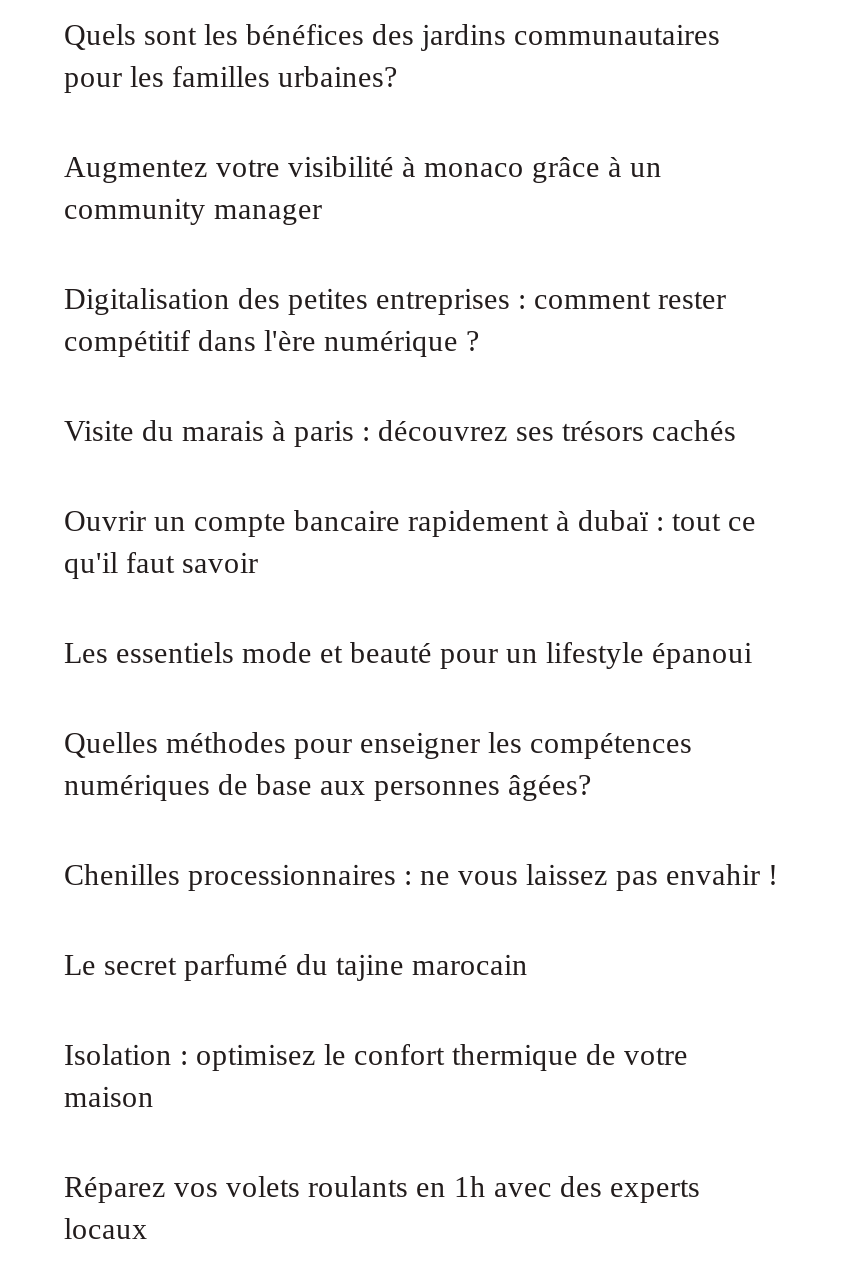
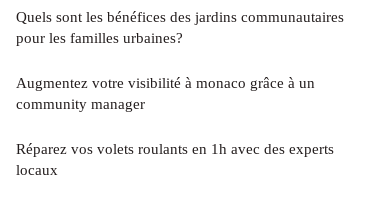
[64,282,778,1114] Digitalisation des petites entreprises : comment rester | compétitif dans l'ère numérique ? | Visite du marais à paris : découvrez ses trésors cachés | Ouvrir un compte bancaire rapidement à dubaï : tout ce | qu'il faut savoir | Les essentiels mode et beauté pour un lifestyle épanoui | Quelles méthodes pour enseigner les compétences | numériques de base aux personnes âgées? | Chenilles processionnaires : ne vous laissez pas envahir ! | Le secret parfumé du tajine marocain | Isolation : optimisez le confort thermique de votre | maison -> none

